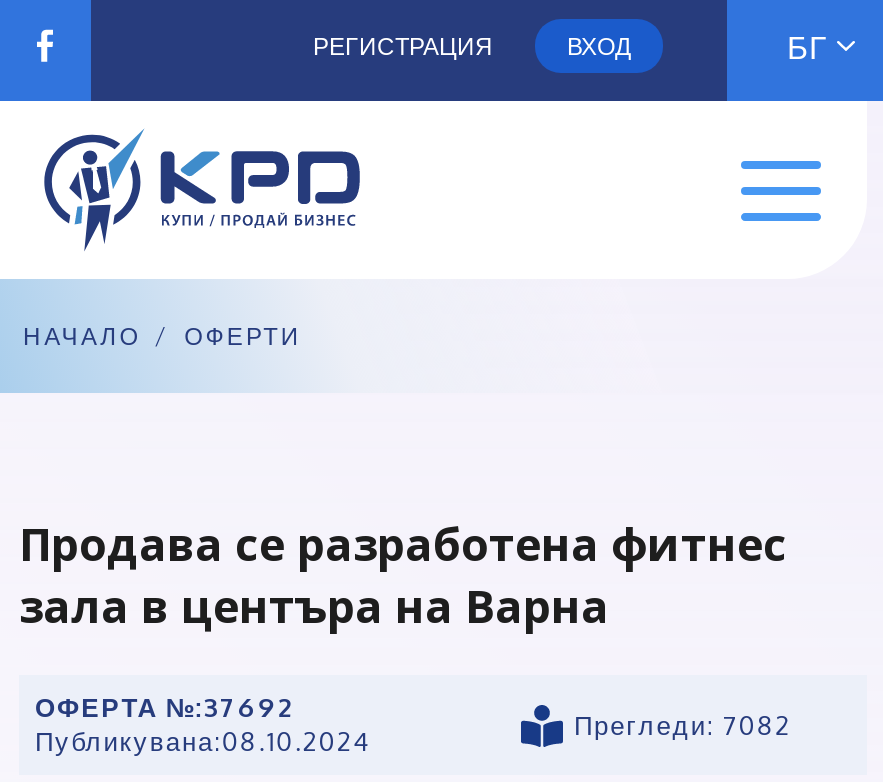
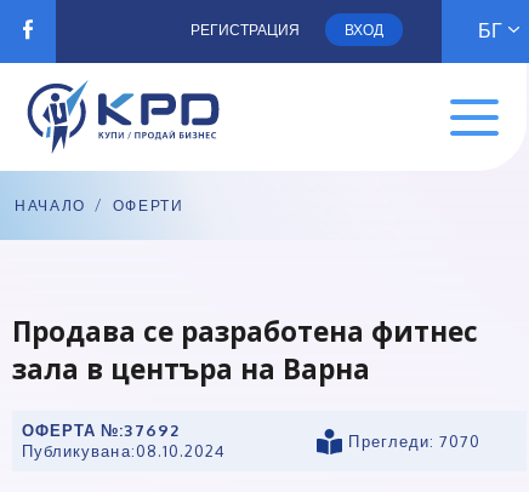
[574,709,791,741] Прегледи: 7082 -> [349,431,481,451] Прегледи: 7070

